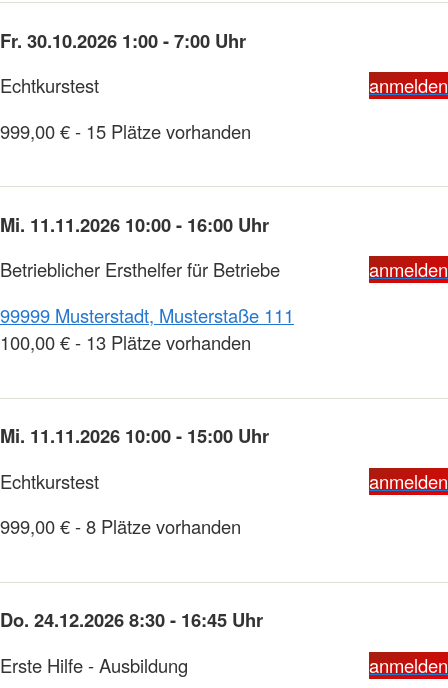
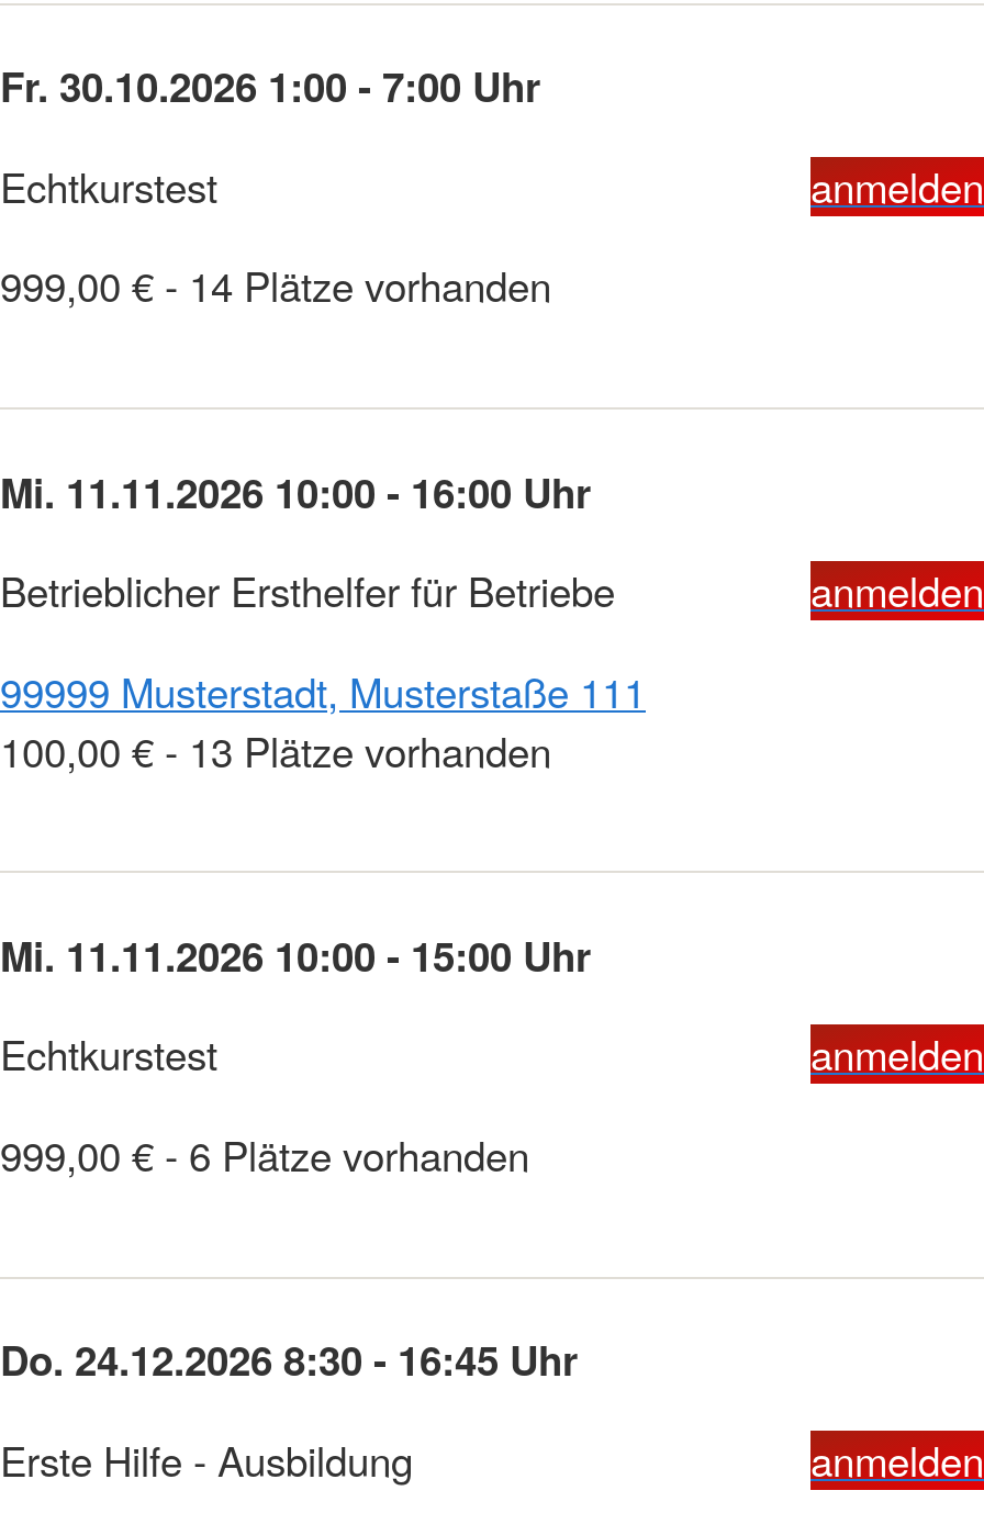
[0,117,251,143] 999,00 € - 15 Plätze vorhanden -> [0,257,551,314] 999,00 € - 14 Plätze vorhanden
[0,513,241,539] 999,00 € - 8 Plätze vorhanden -> [0,1125,529,1183] 999,00 € - 6 Plätze vorhanden

